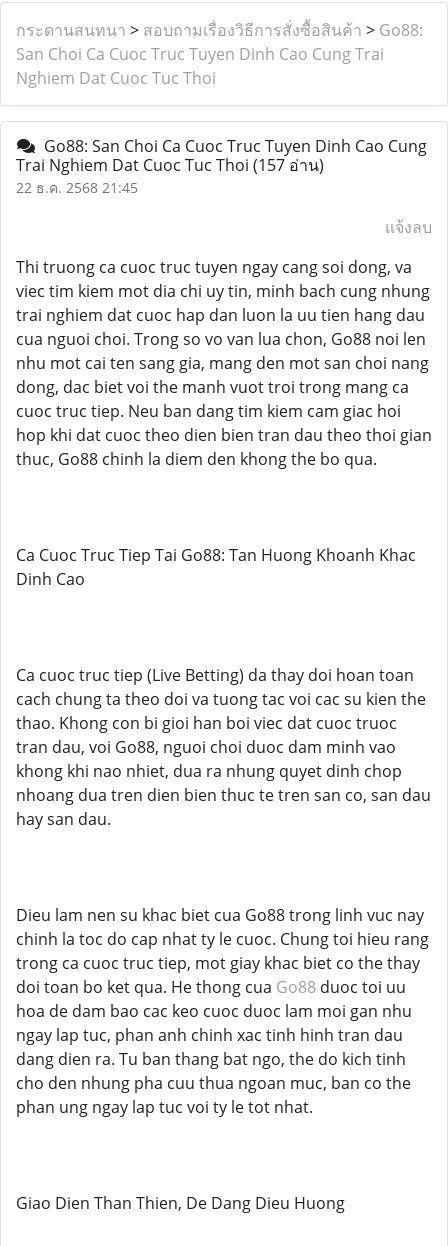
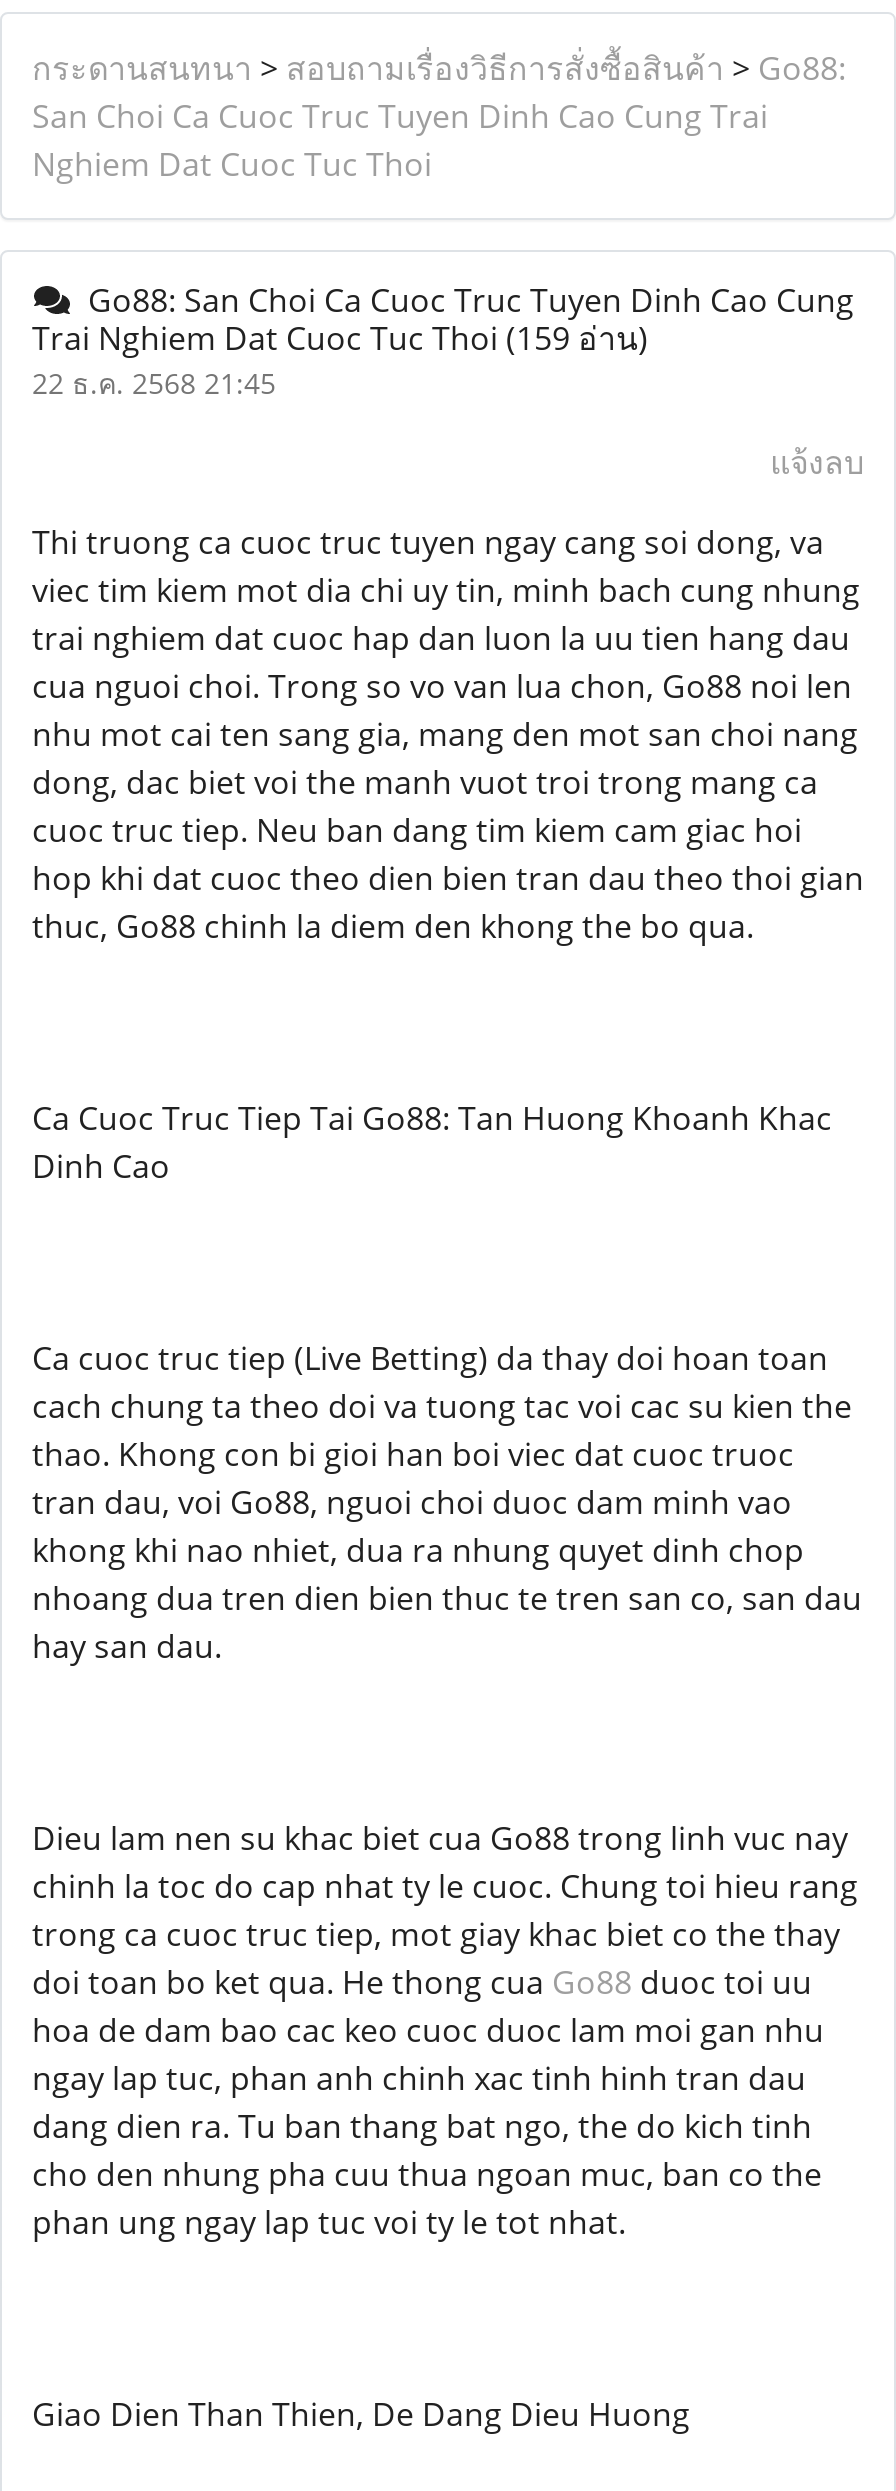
[16,154,324,176] Trai Nghiem Dat Cuoc Tuc Thoi (157 อ่าน) -> [32,316,648,360] Trai Nghiem Dat Cuoc Tuc Thoi (159 อ่าน)

